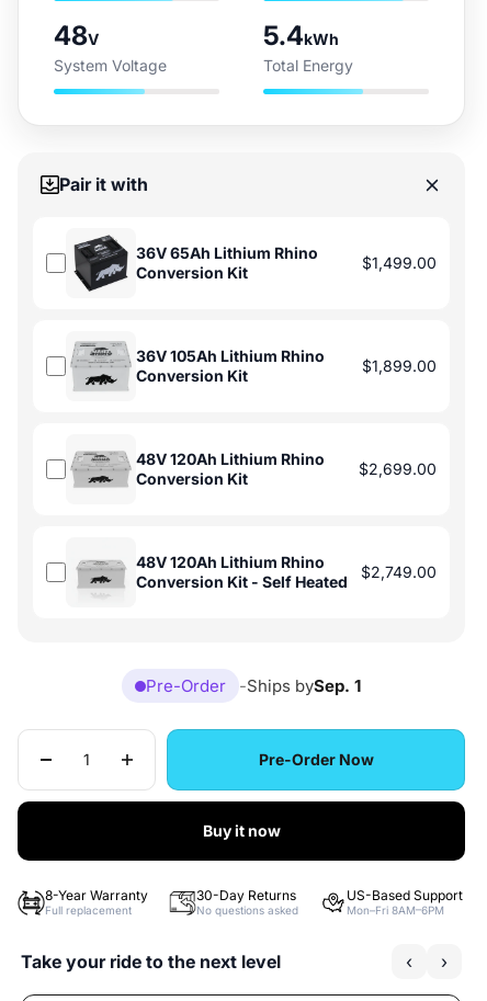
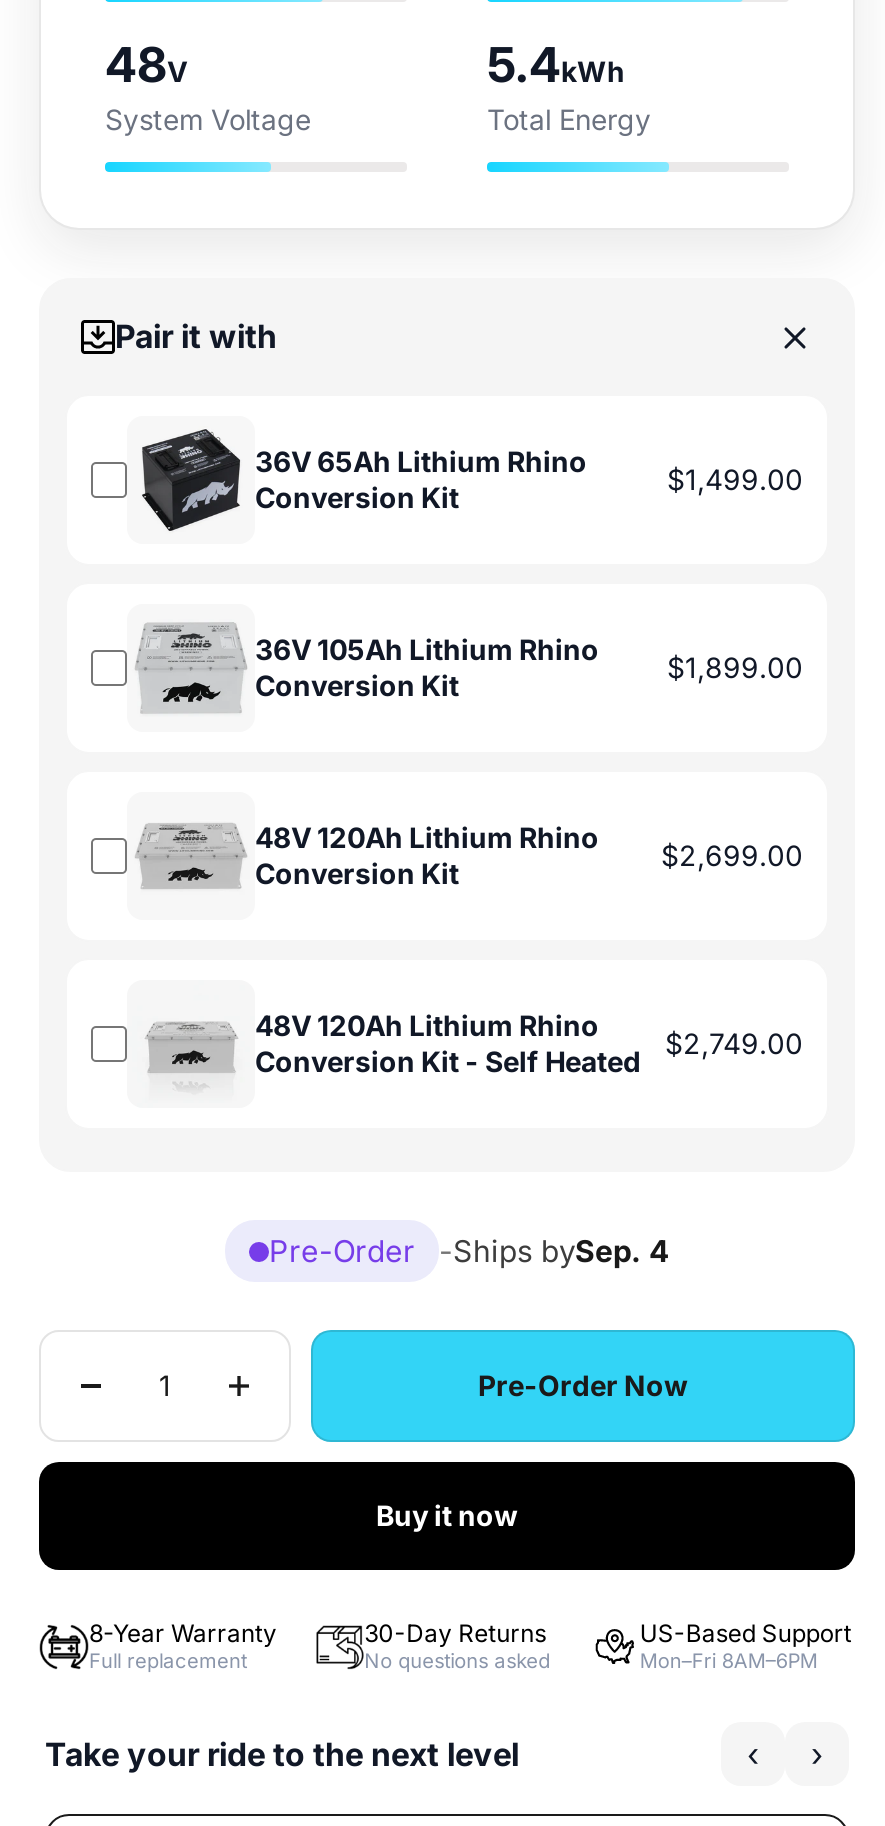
[146,675,361,696] Pre-Order -Ships bySep. 1 -> [269,1232,669,1270] Pre-Order -Ships bySep. 4

